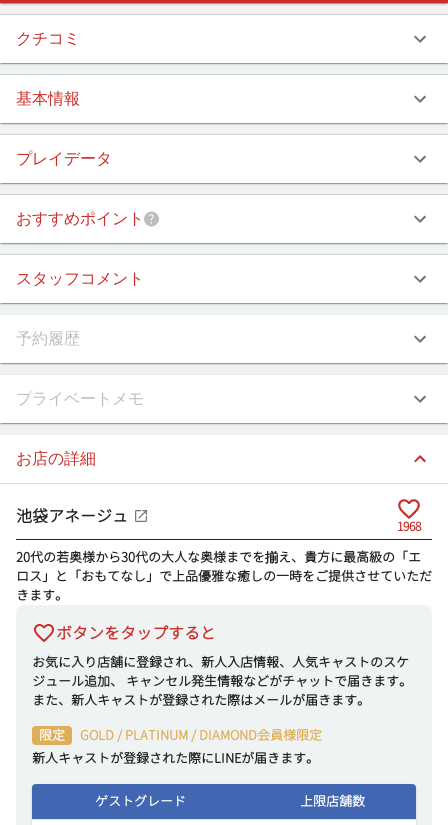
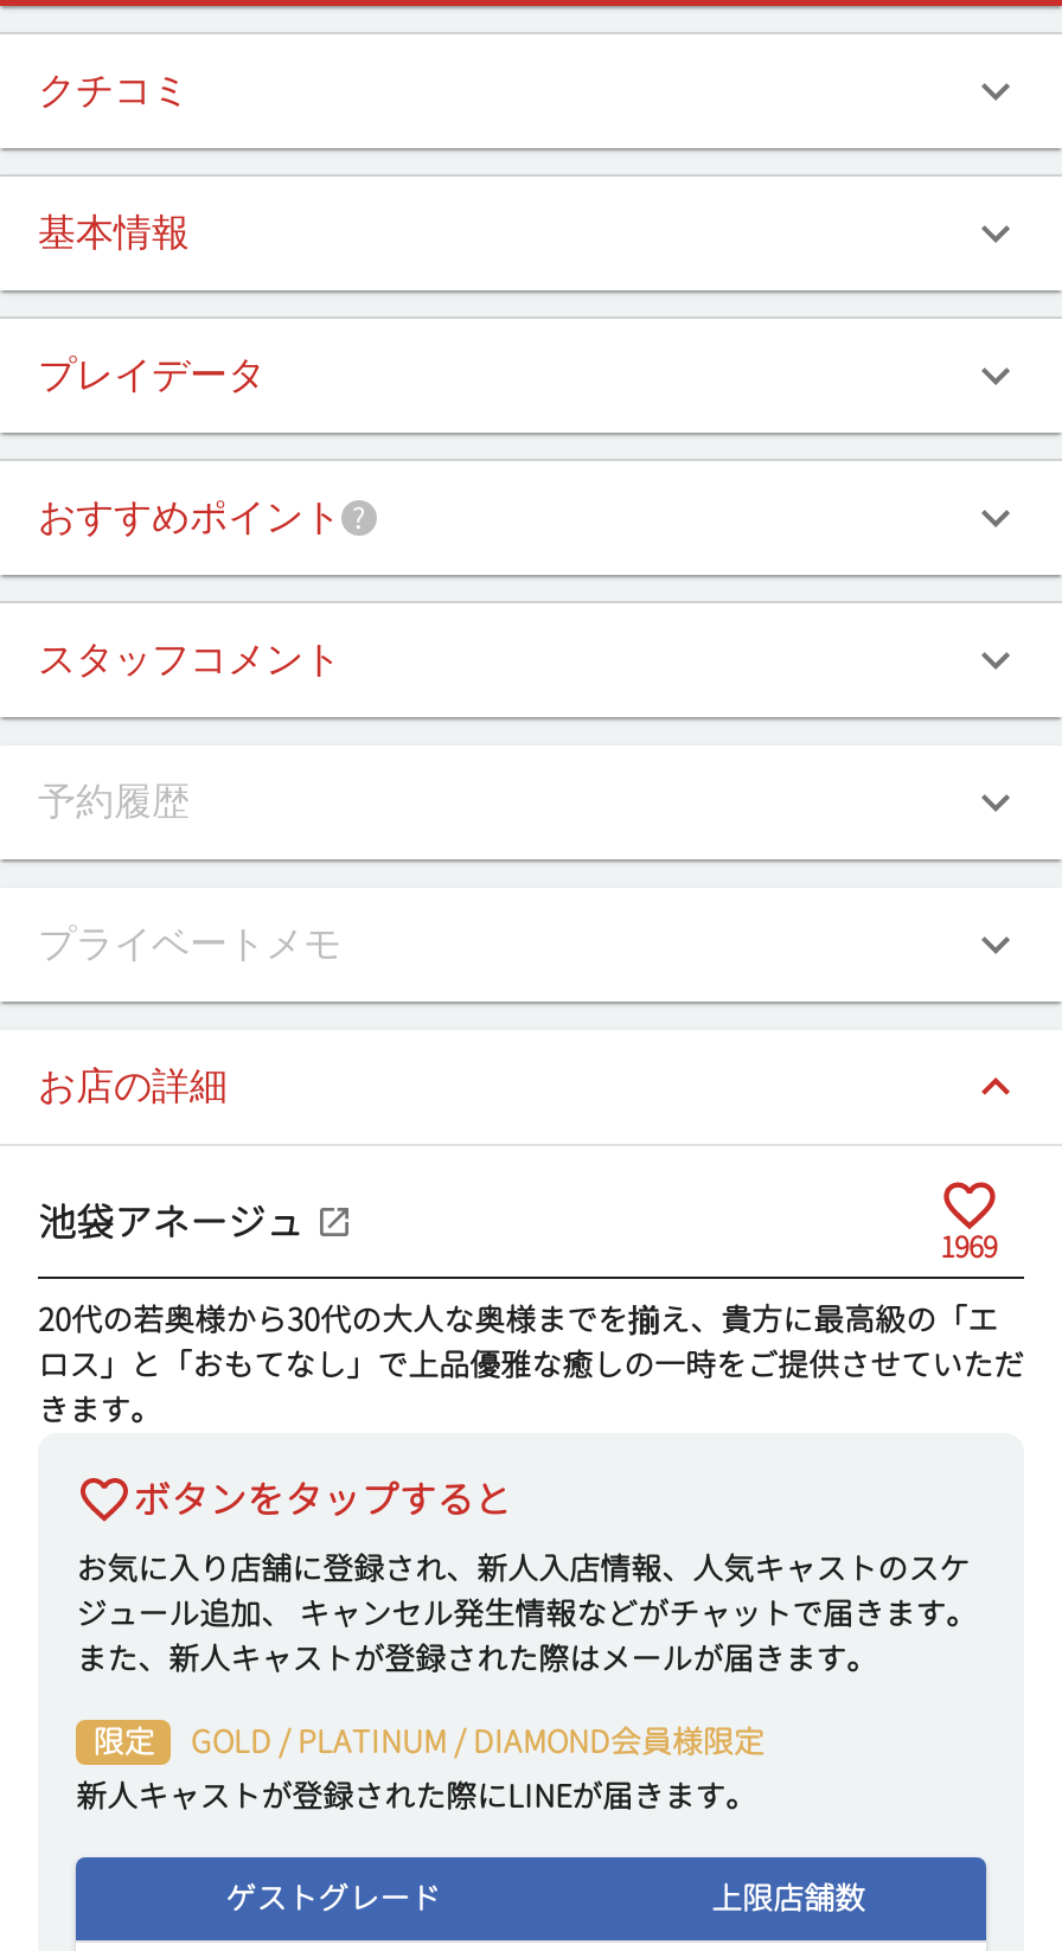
[396,517,420,534] 1968 -> [940,1226,997,1266] 1969

